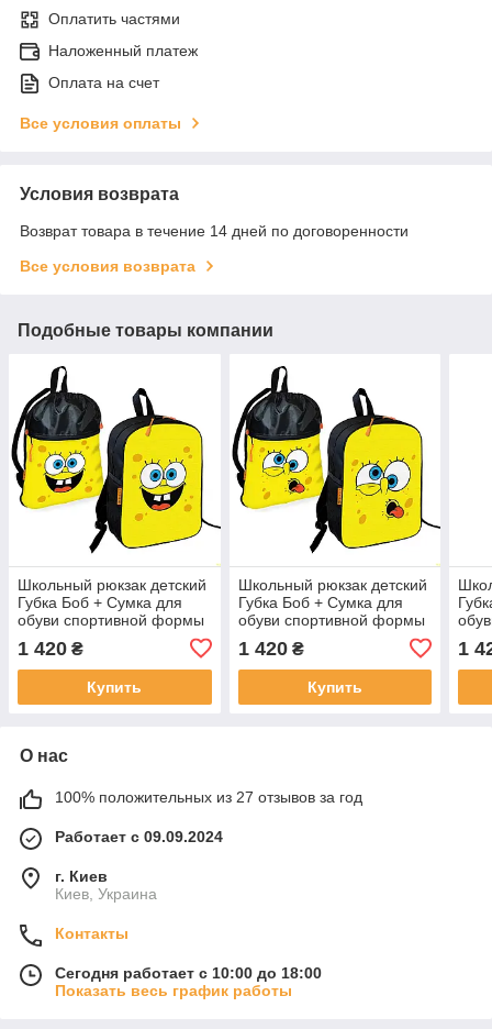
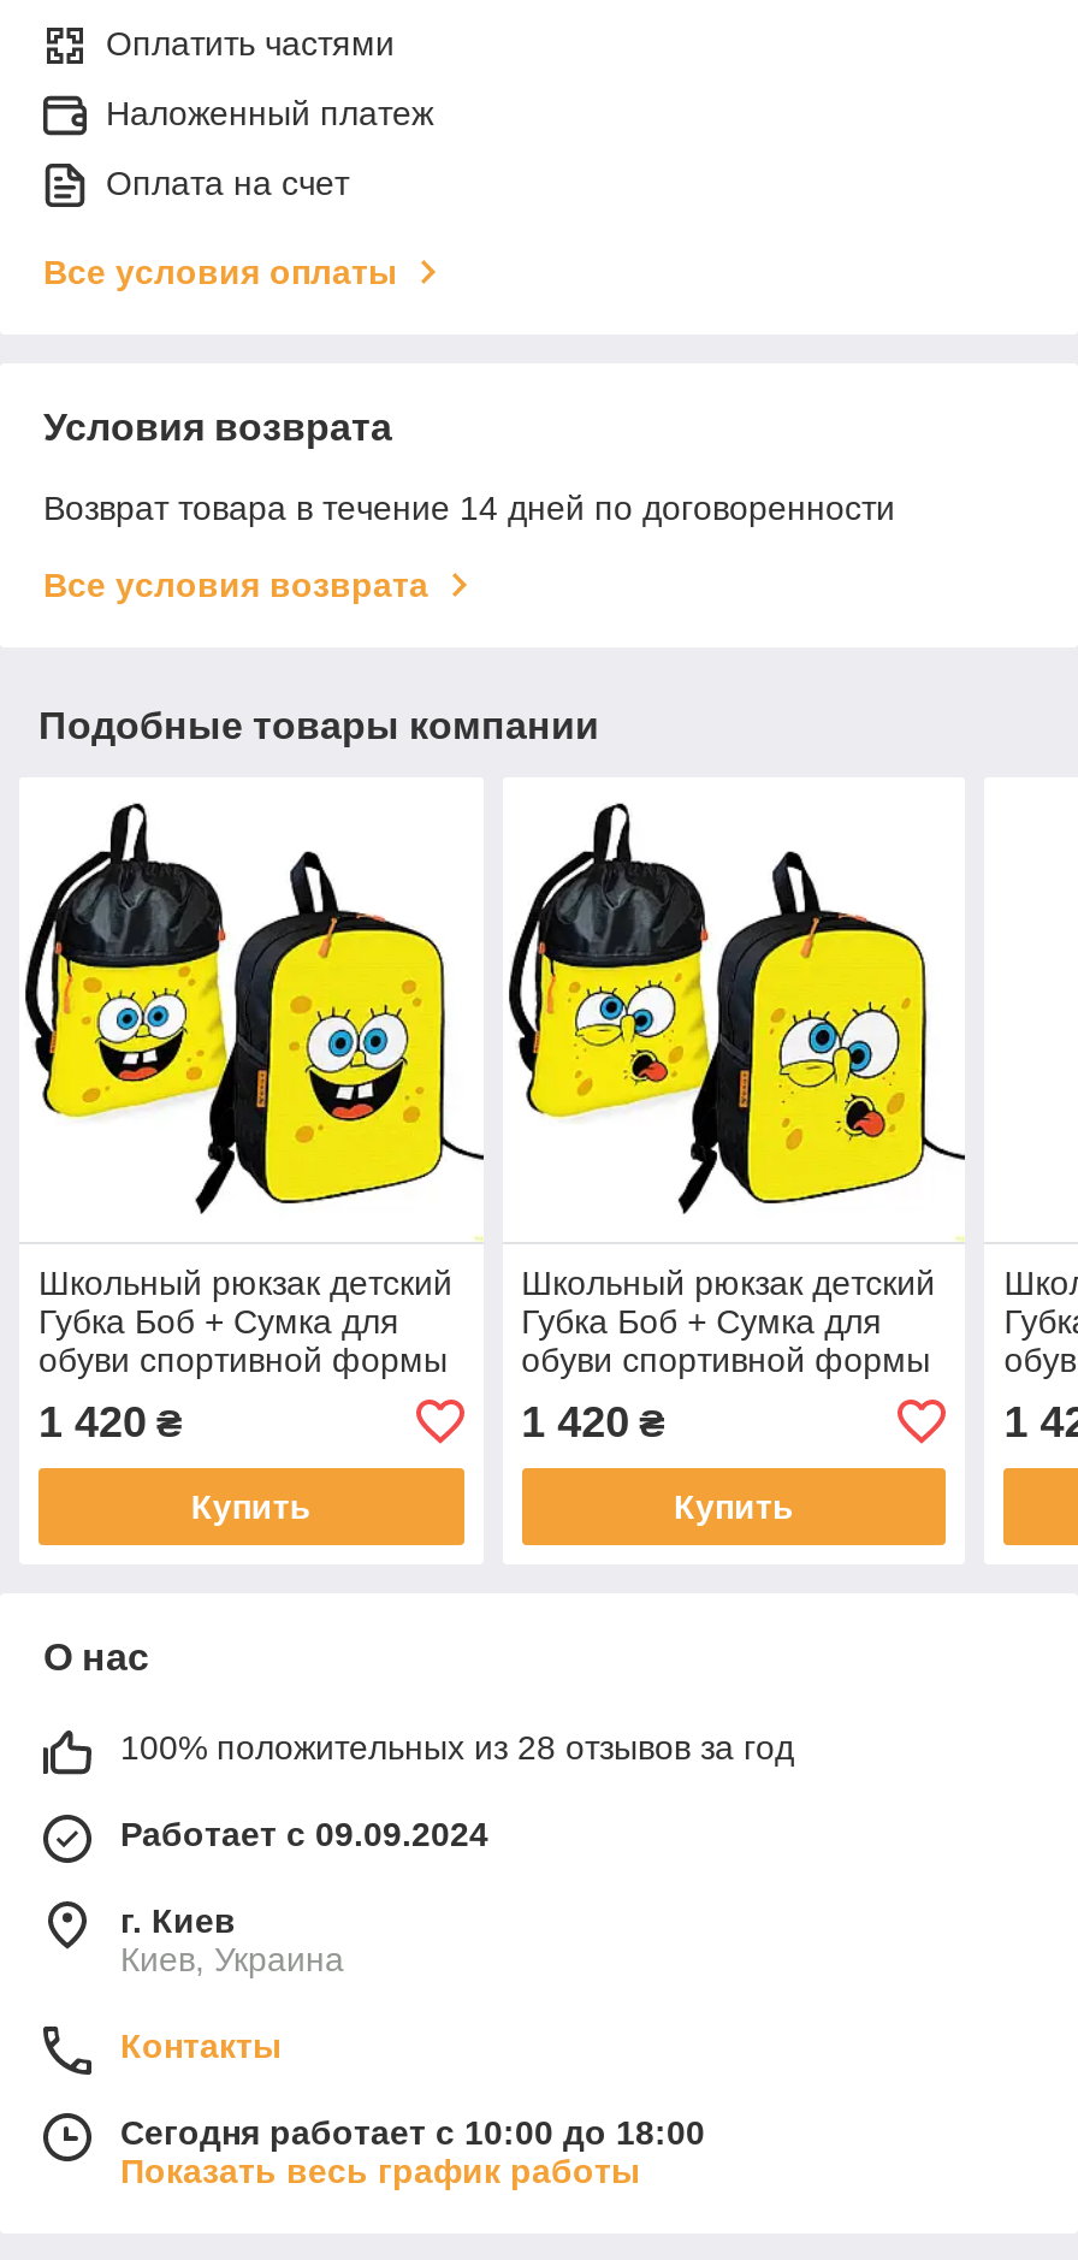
[55,788,362,806] 100% положительных из 27 отзывов за год -> [120,1728,794,1766] 100% положительных из 28 отзывов за год

